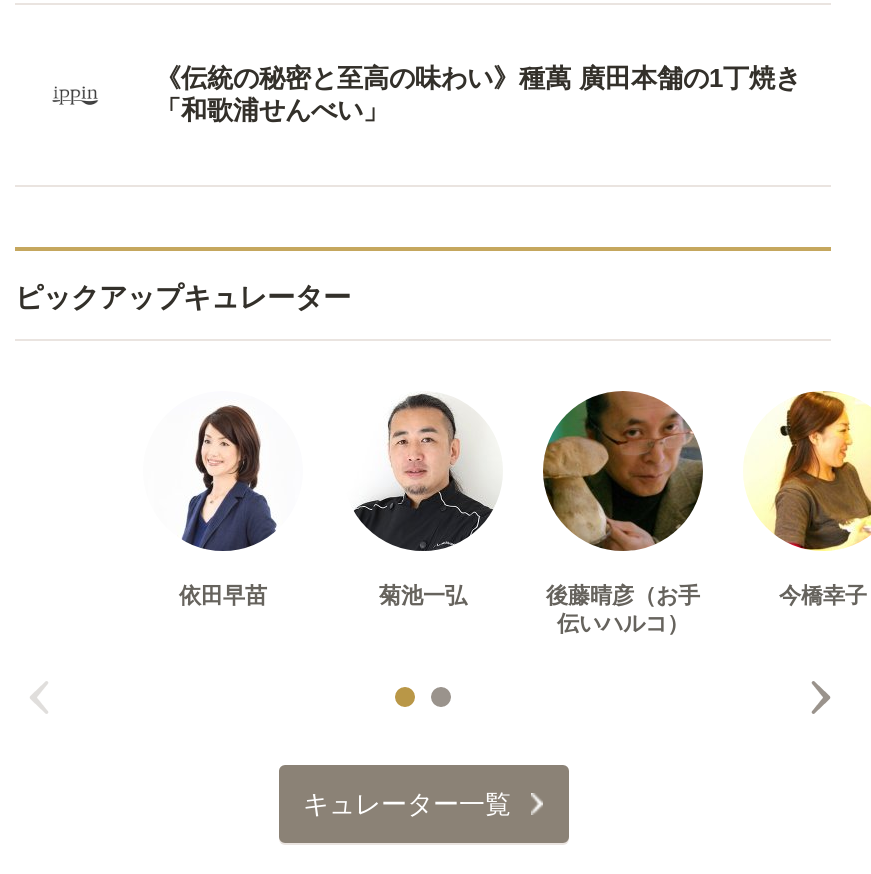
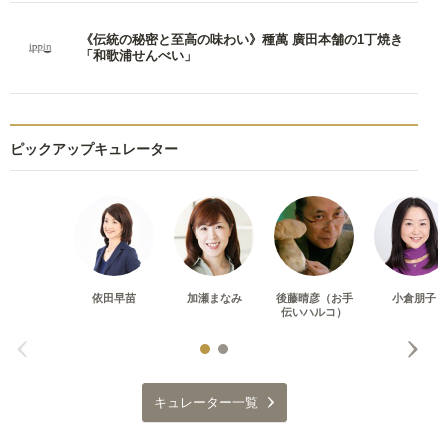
[347,393,493,607] [image] | 菊池一弘 -> [174,198,248,304] [image] | 加瀬まなみ
[755,391,867,607] [image] | 今橋幸子 -> [381,197,436,304] [image] | 小倉朋子

